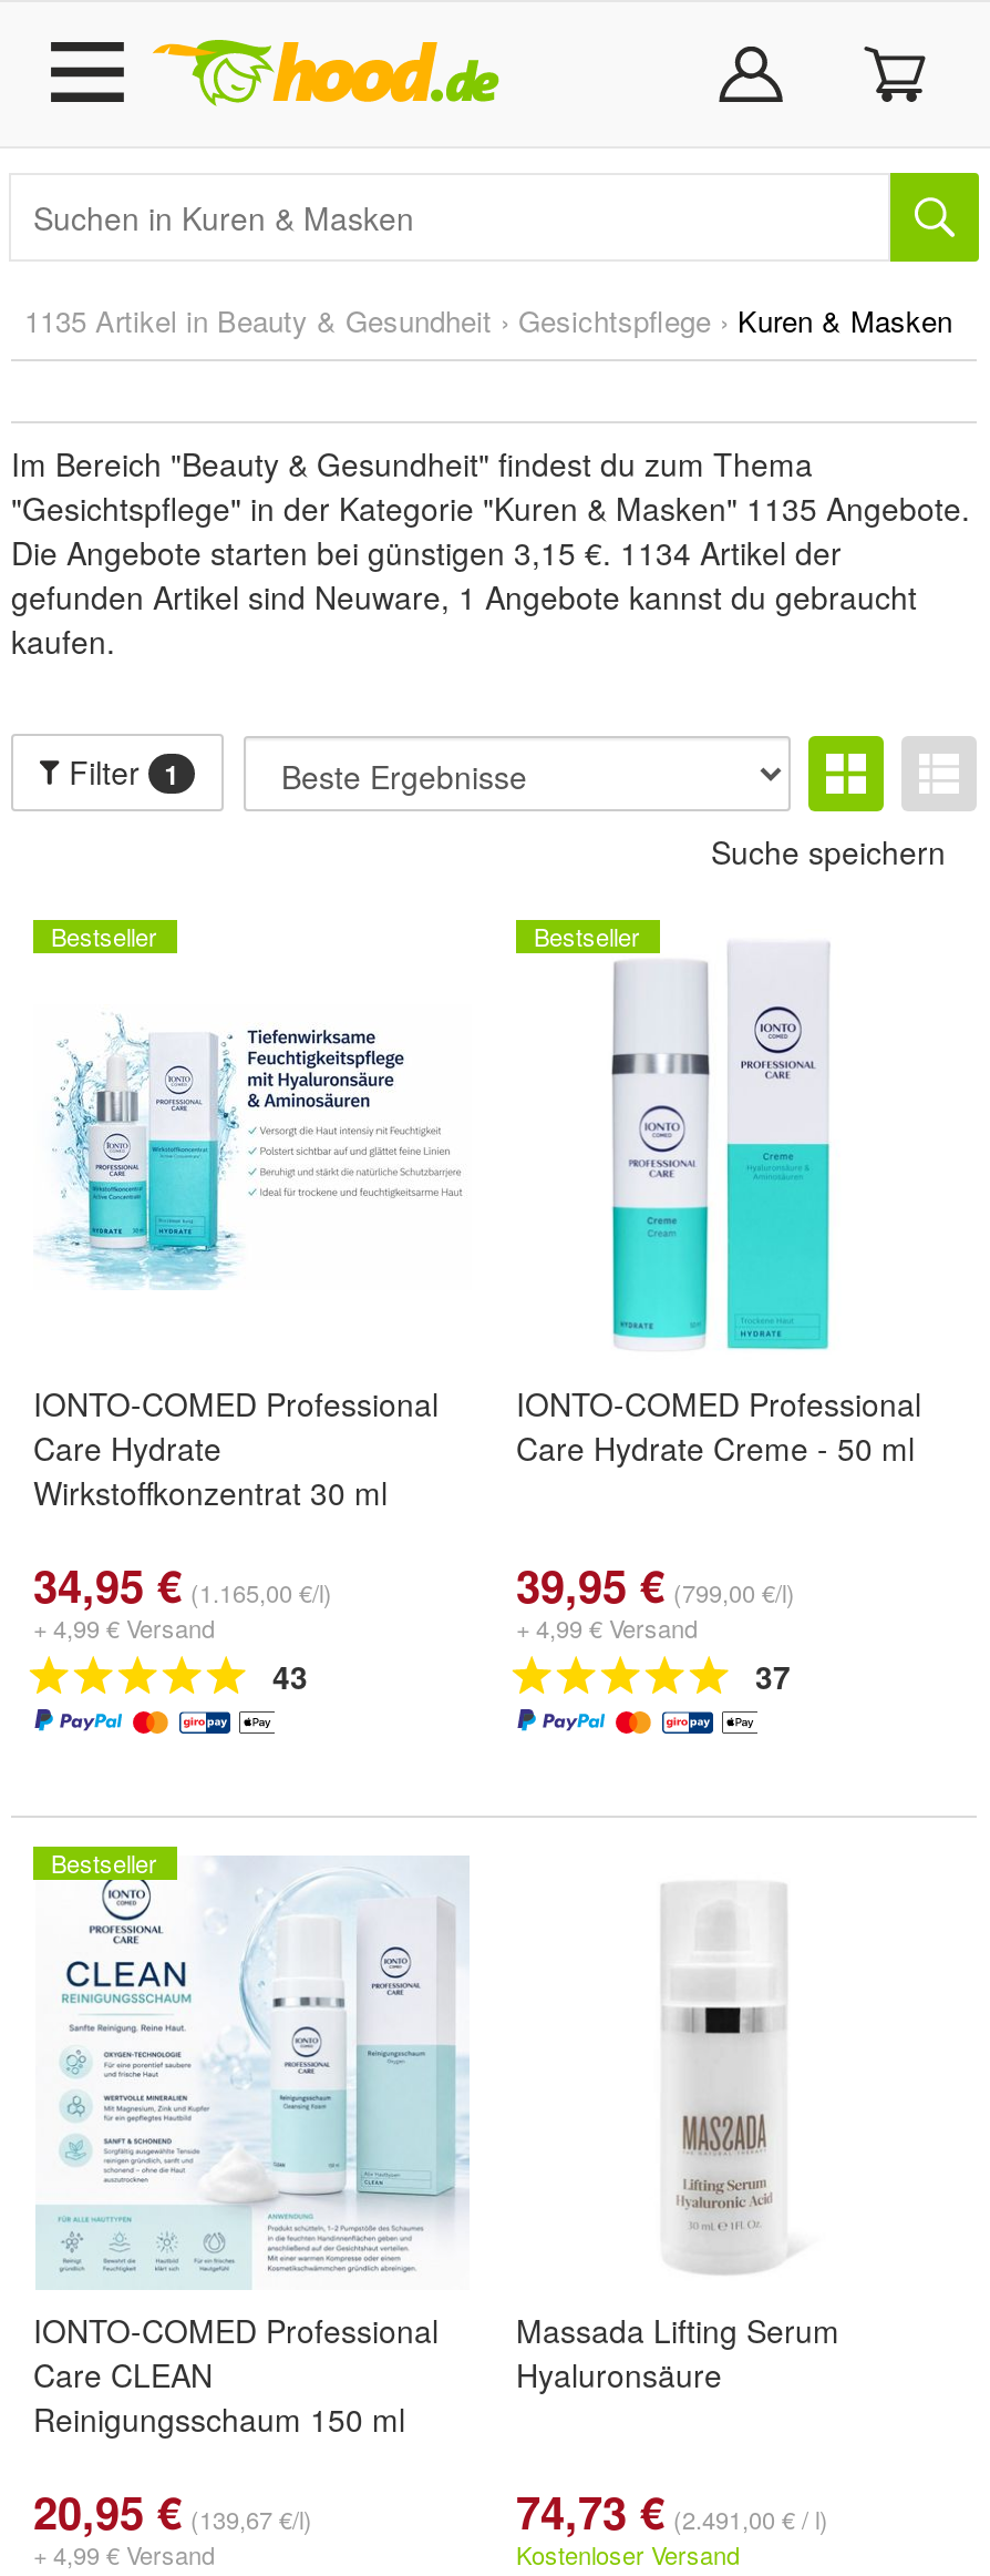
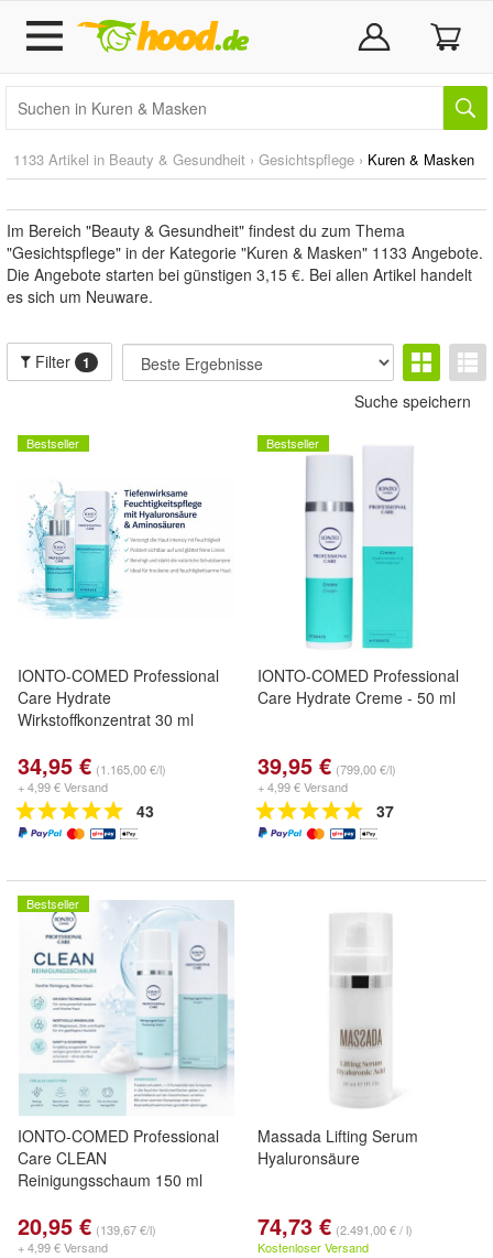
[24,299,952,341] 1135 Artikel in Beauty & Gesundheit › Gesichtspflege › Kuren & Masken -> [13,149,474,170] 1133 Artikel in Beauty & Gesundheit › Gesichtspflege › Kuren & Masken
[11,485,970,663] "Gesichtspflege" in der Kategorie "Kuren & Masken" 1135 Angebote. | Die Angebote starten bei günstigen 3,15 €. 1134 Artikel der | gefunden Artikel sind Neuware, 1 Angebote kannst du gebraucht | kaufen. -> [7,241,483,307] "Gesichtspflege" in der Kategorie "Kuren & Masken" 1133 Angebote. | Die Angebote starten bei günstigen 3,15 €. Bei allen Artikel handelt | es sich um Neuware.

